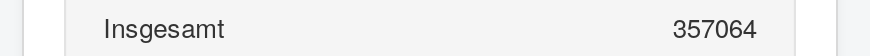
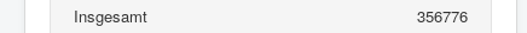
[673,8,757,46] 357064 -> [417,5,468,27] 356776

